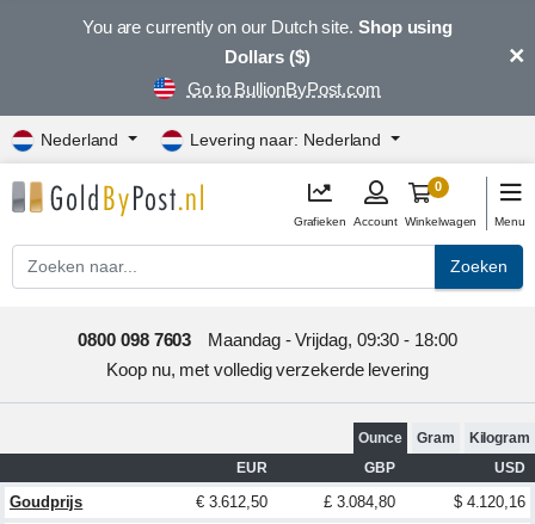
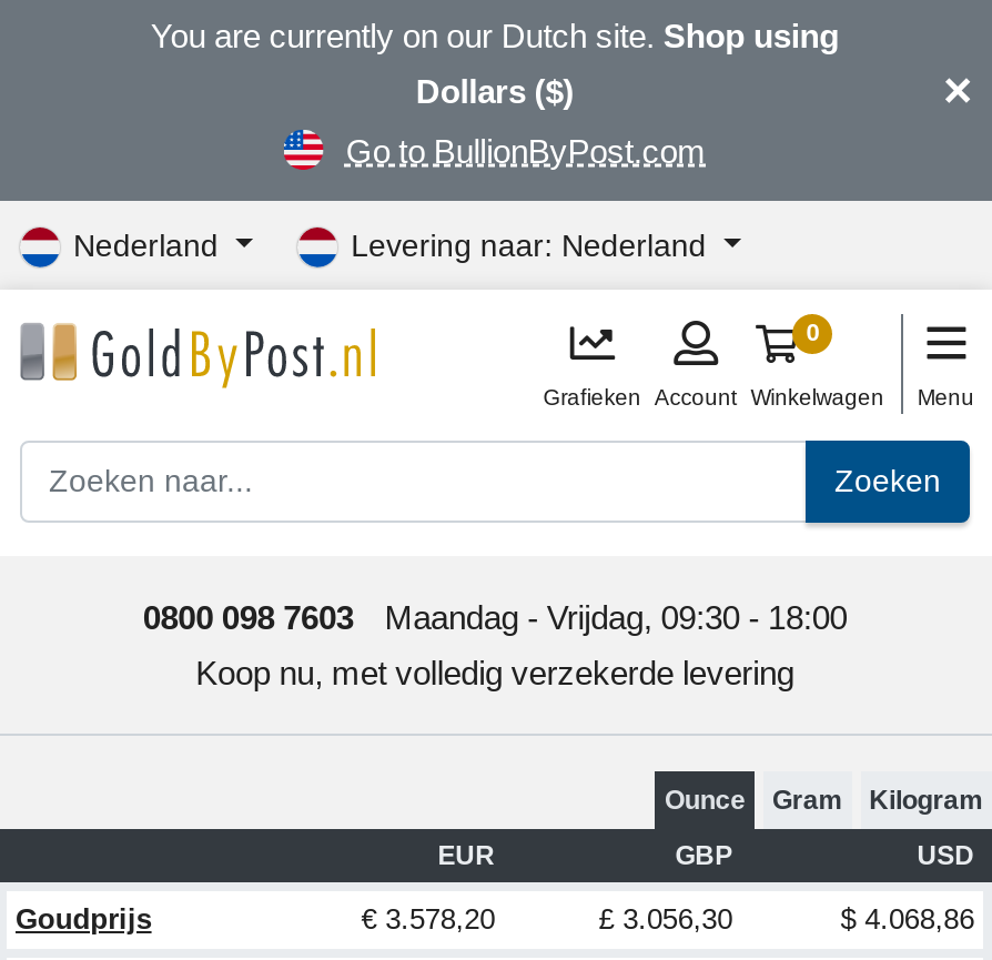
[196,493,267,511] € 3.612,50 -> [361,903,495,936] € 3.578,20
[323,493,395,511] £ 3.084,80 -> [599,903,732,936] £ 3.056,30
[454,493,525,511] $ 4.120,16 -> [841,903,974,936] $ 4.068,86

